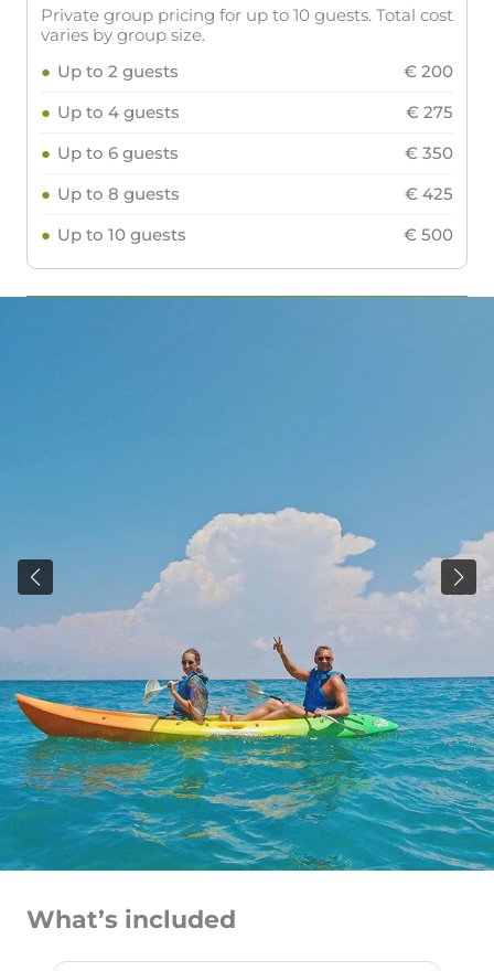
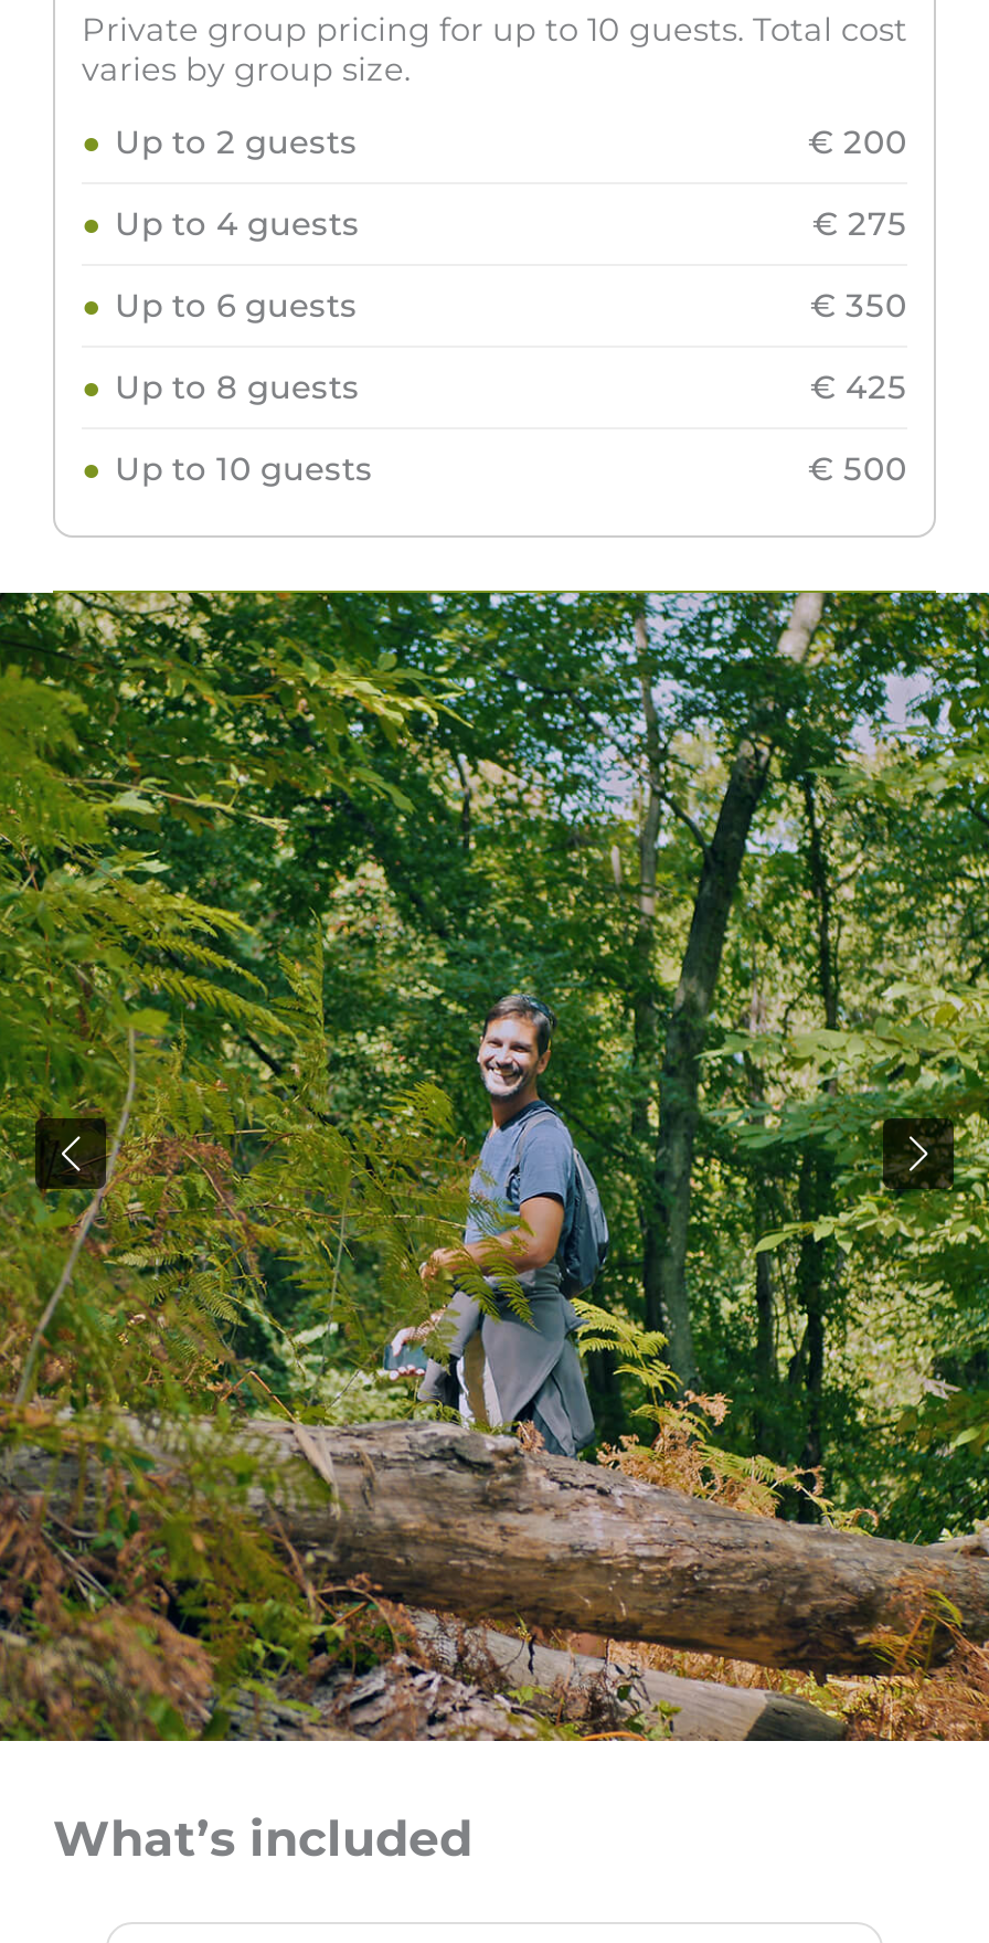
[3,296,491,872] [image] -> [7,590,982,1744] [image]

